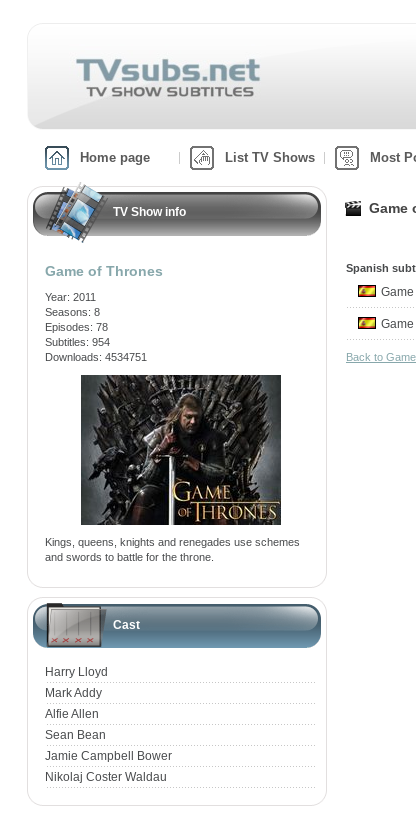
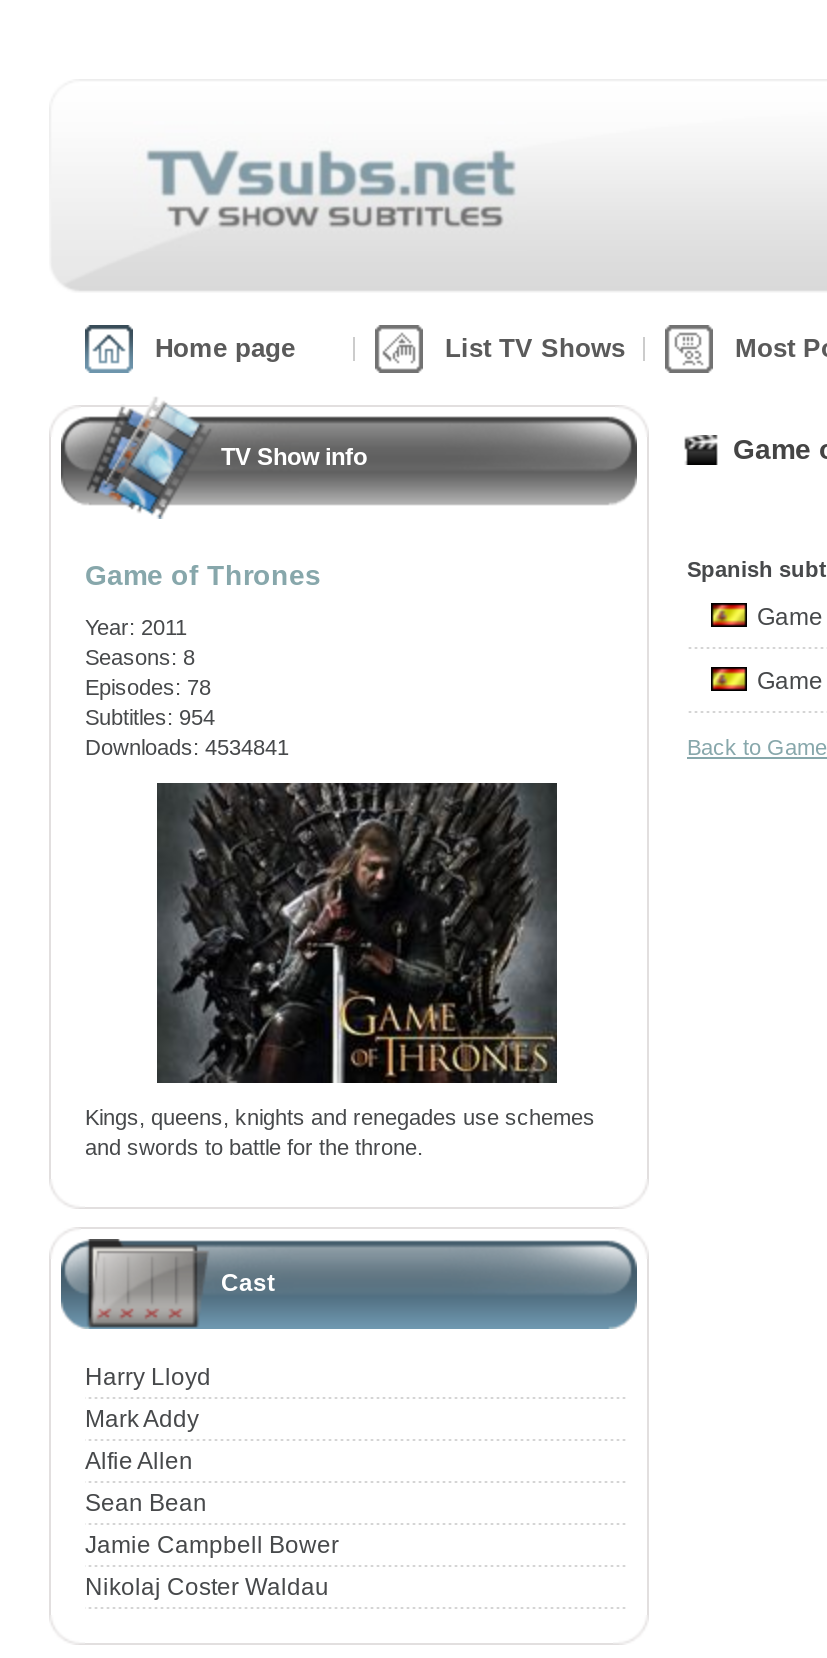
[45,351,147,363] Downloads: 4534751 -> [85,735,289,759] Downloads: 4534841

